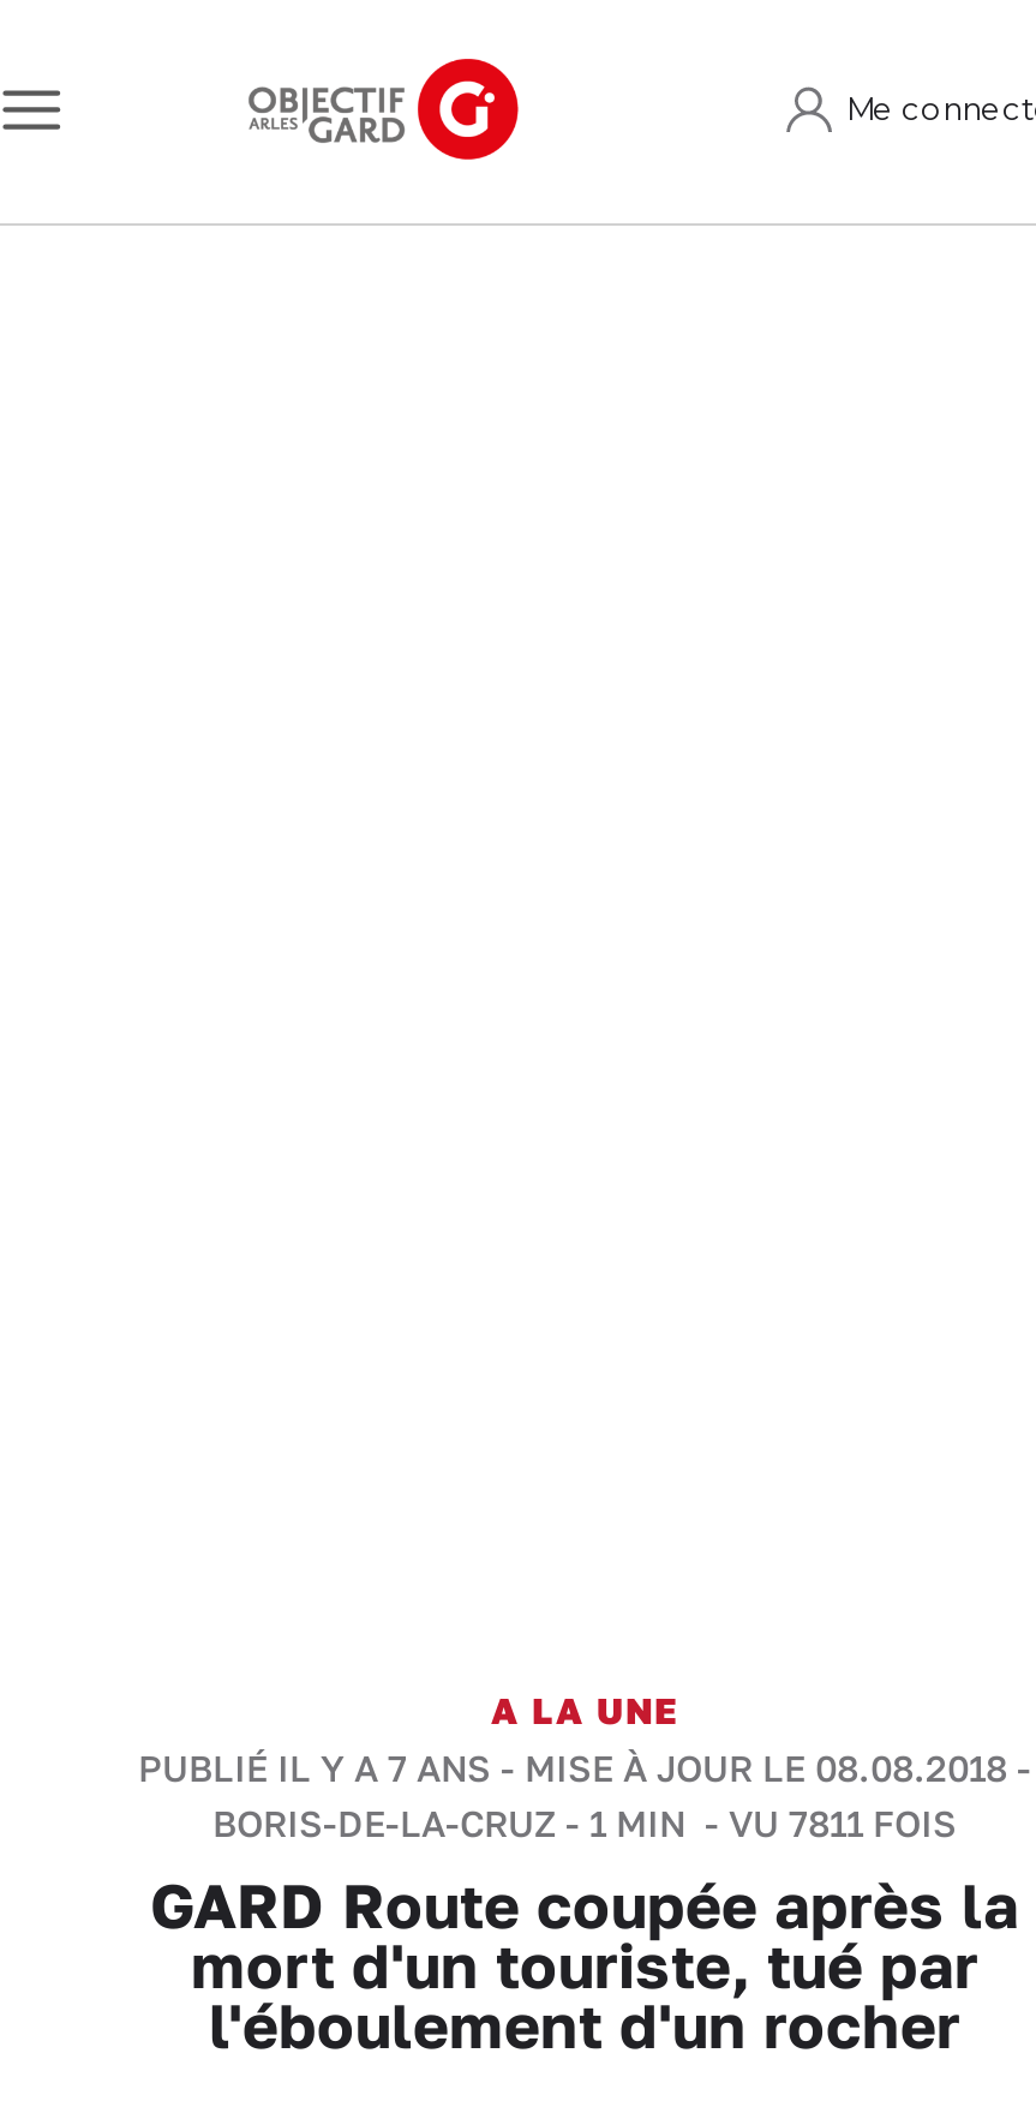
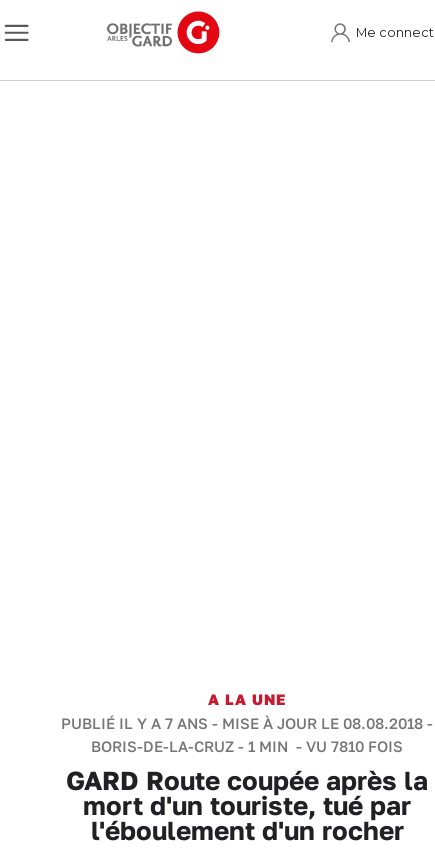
[212,1801,957,1844] BORIS-DE-LA-CRUZ - 1 MIN - VU 7811 FOIS -> [91,737,403,755] BORIS-DE-LA-CRUZ - 1 MIN - VU 7810 FOIS

